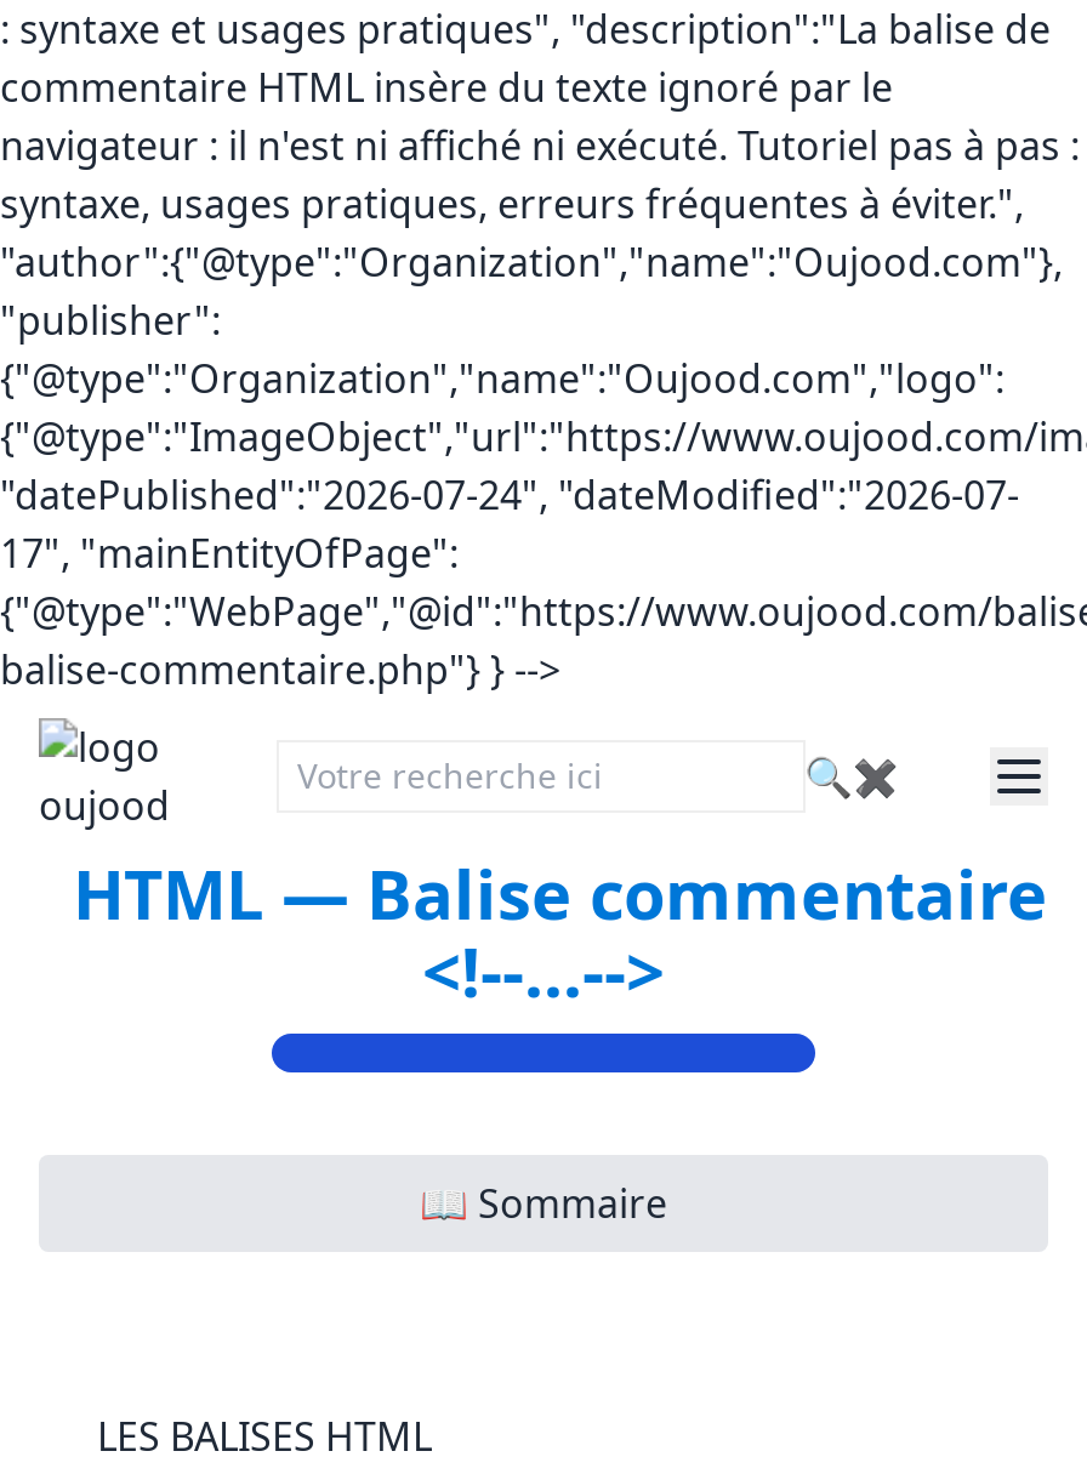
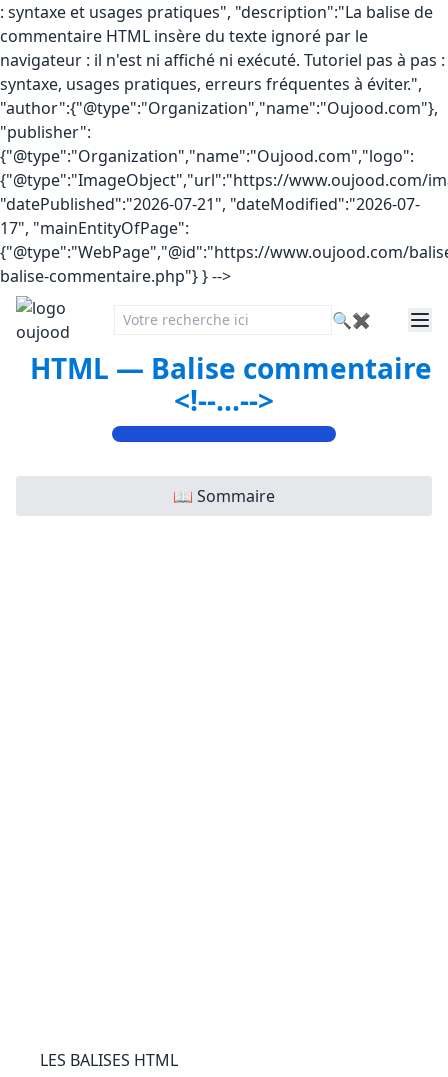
[0,468,1019,522] "datePublished":"2026-07-24", "dateModified":"2026-07- -> [0,193,420,215] "datePublished":"2026-07-21", "dateModified":"2026-07-

